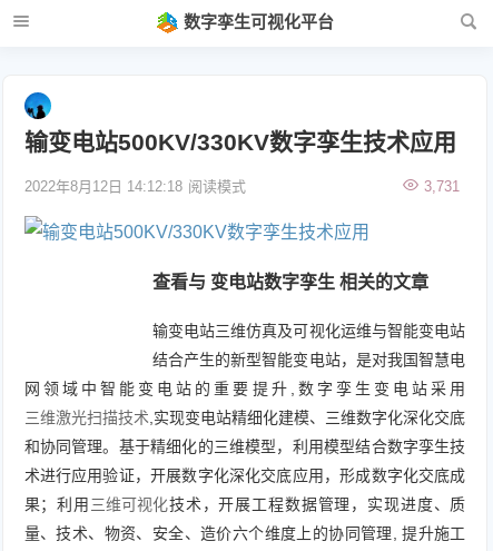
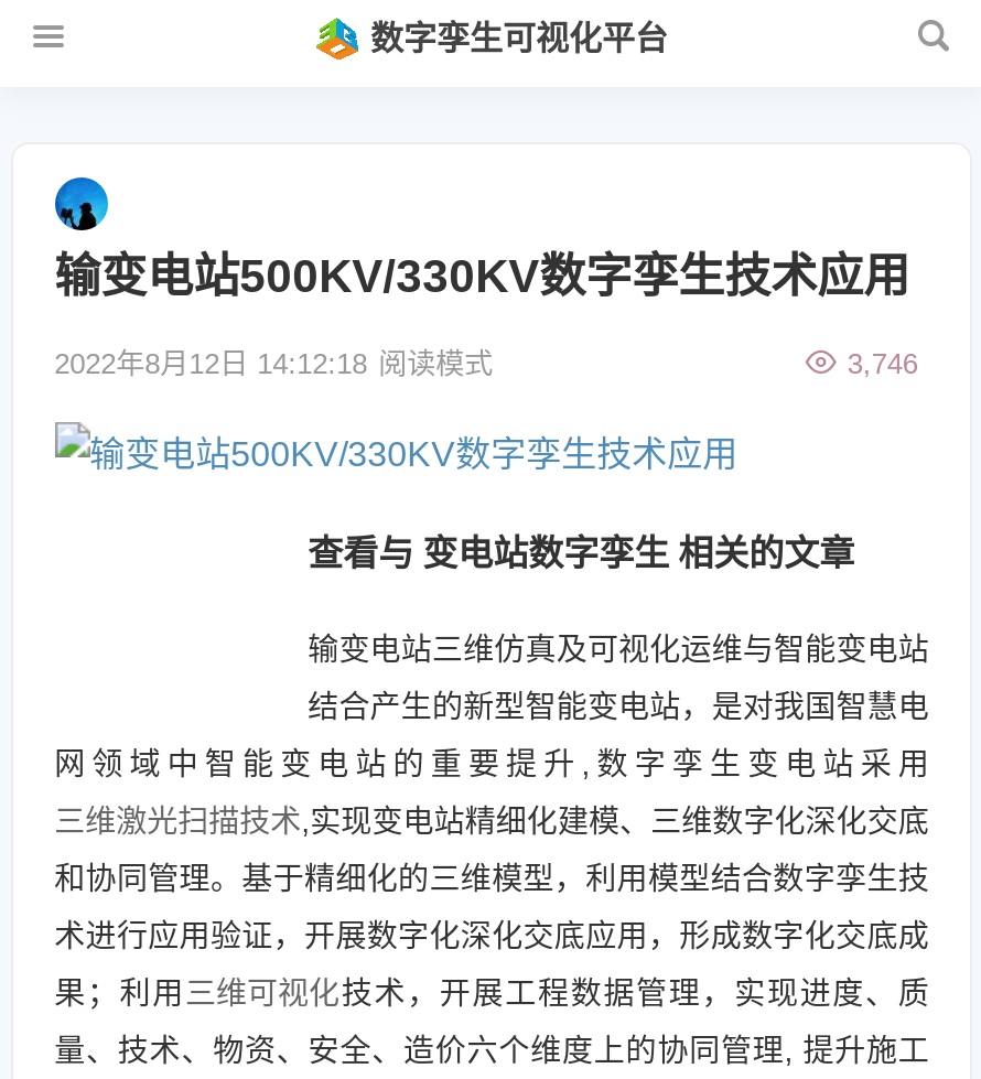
[424,178,460,195] 3,731 -> [847,347,918,380] 3,746

